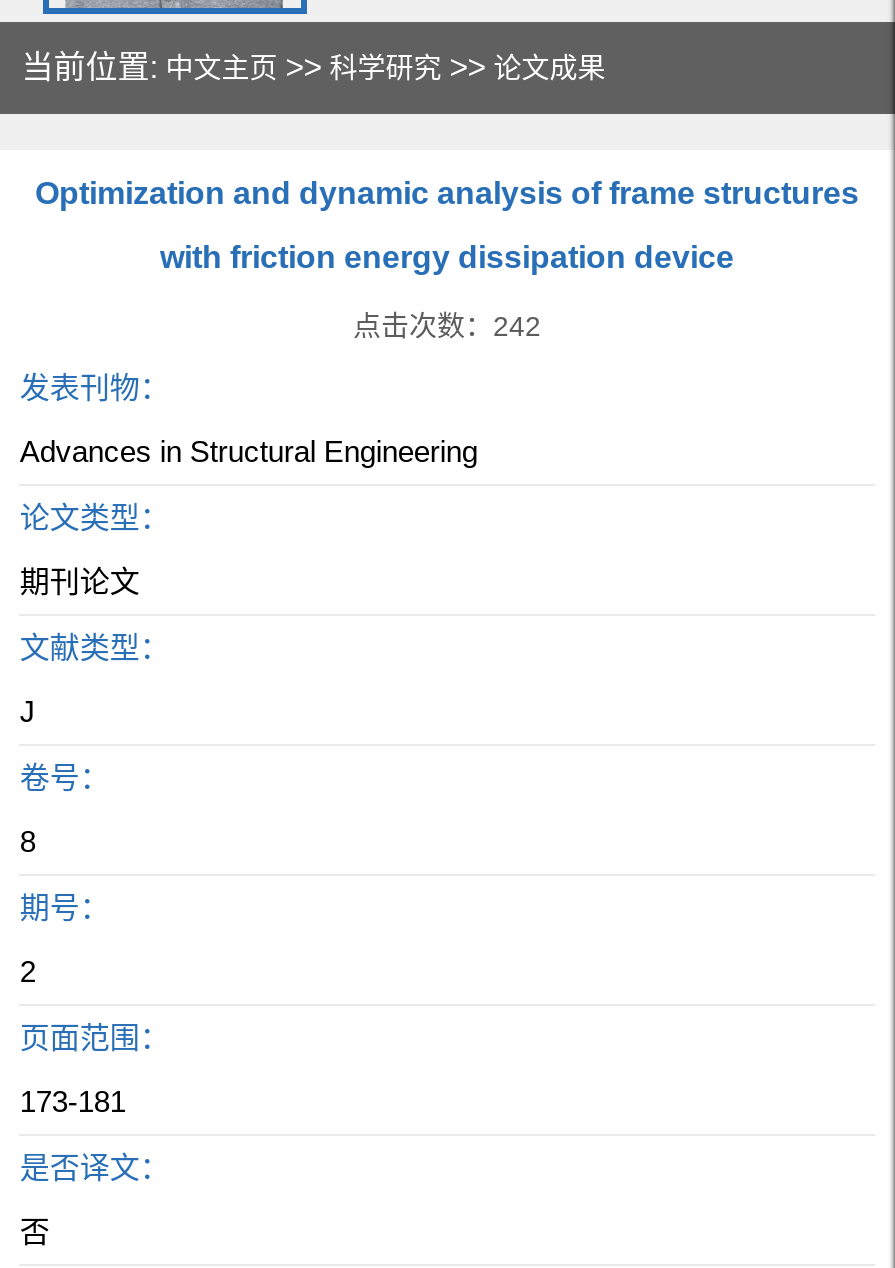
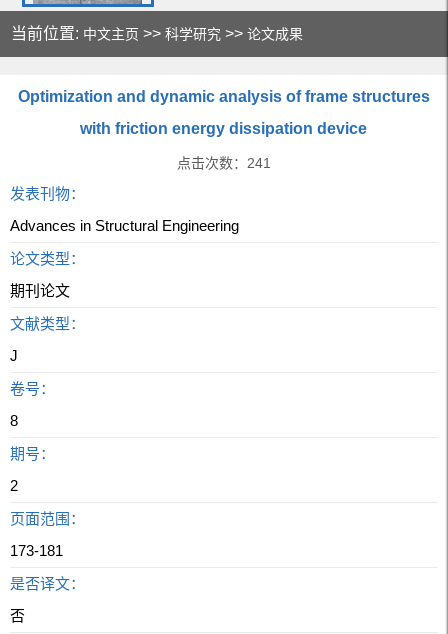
[353,310,541,342] 点击次数：242 -> [177,155,271,171] 点击次数：241

